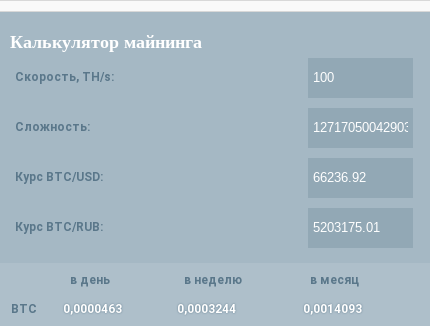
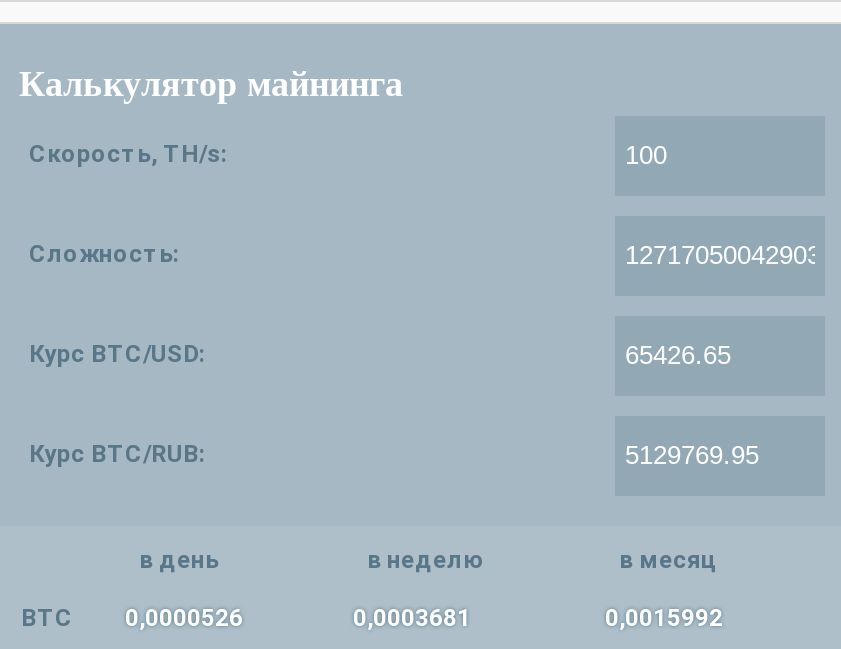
[11,302,122,316] BTC 0,0000463 -> [21,604,243,632] BTC 0,0000526
[177,302,236,316] 0,0003244 -> [353,604,471,632] 0,0003681
[303,302,362,316] 0,0014093 -> [605,604,723,632] 0,0015992

